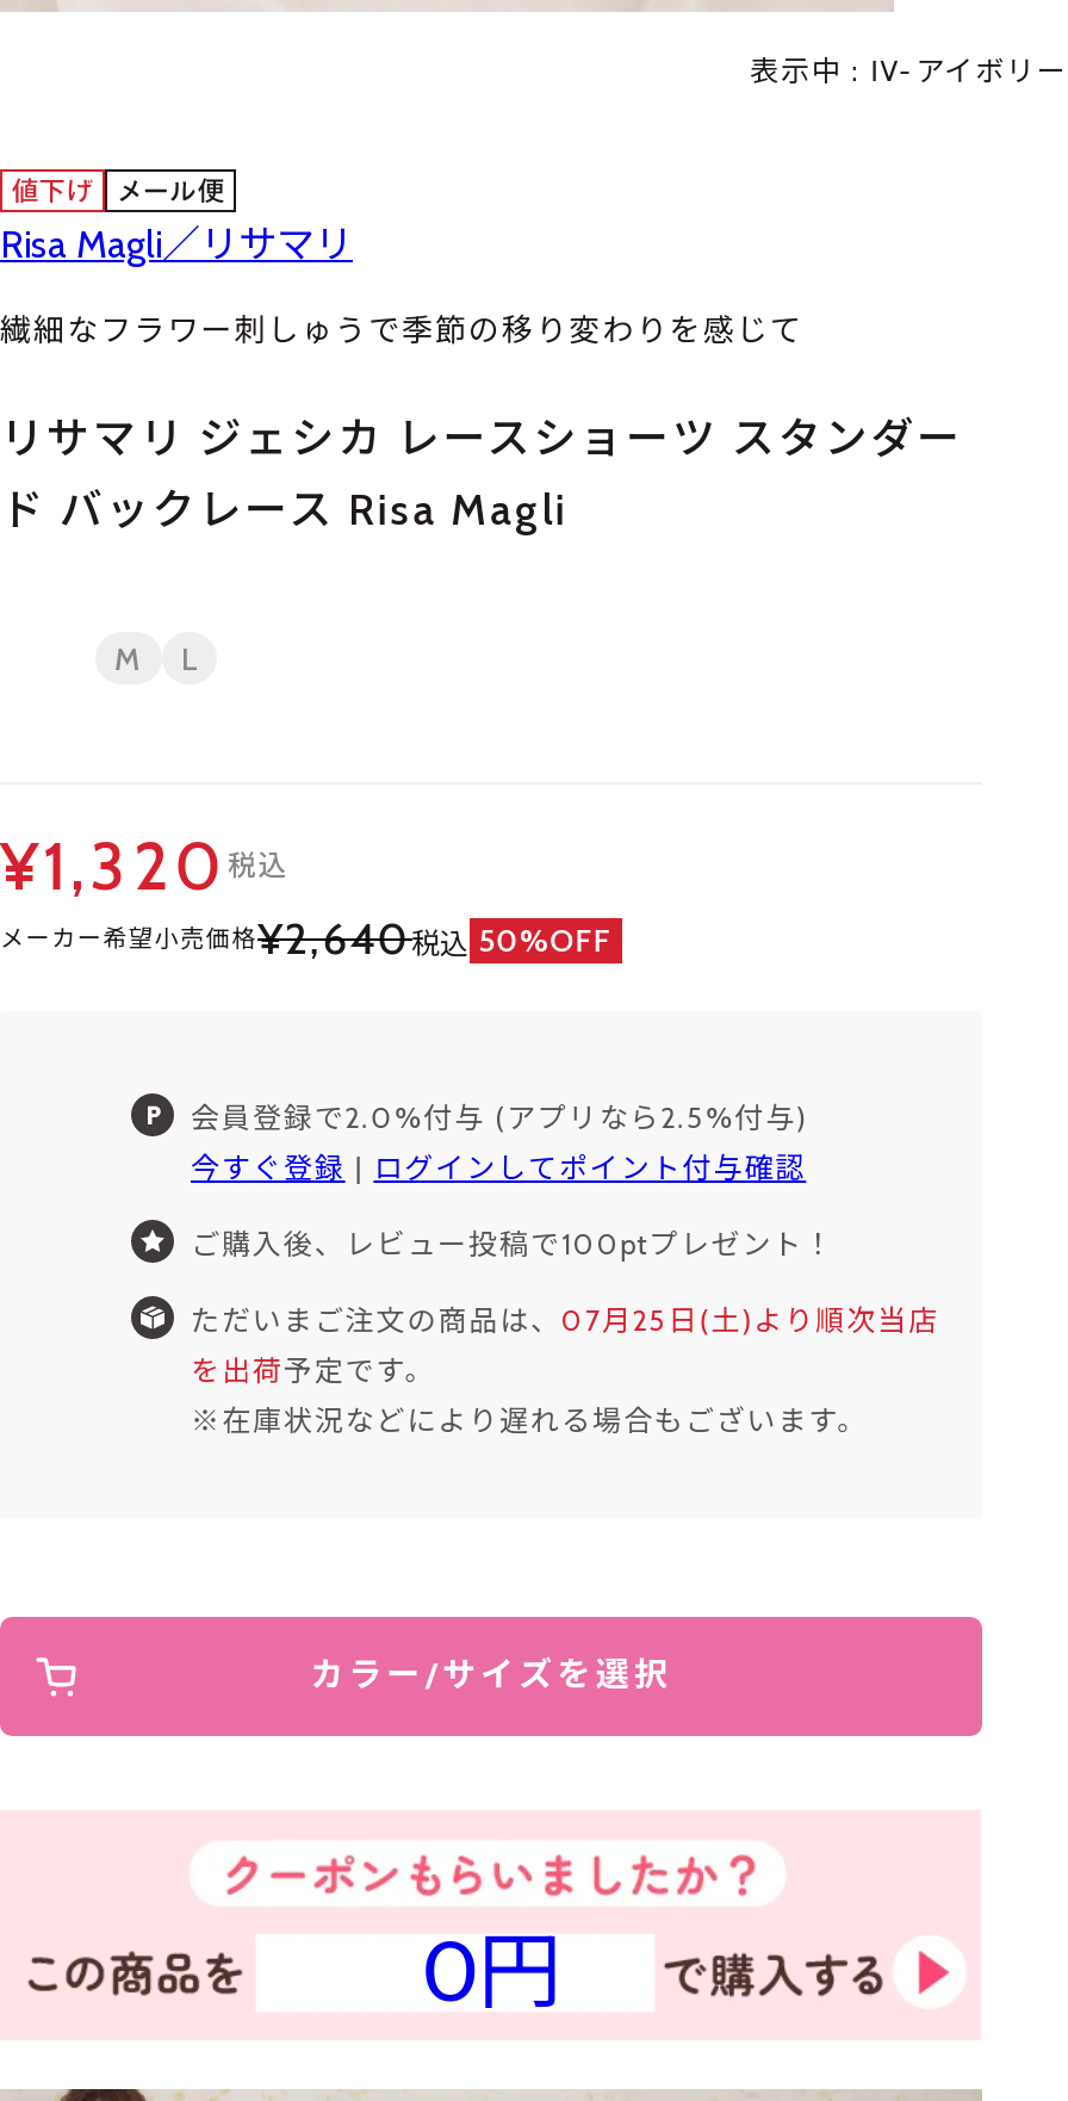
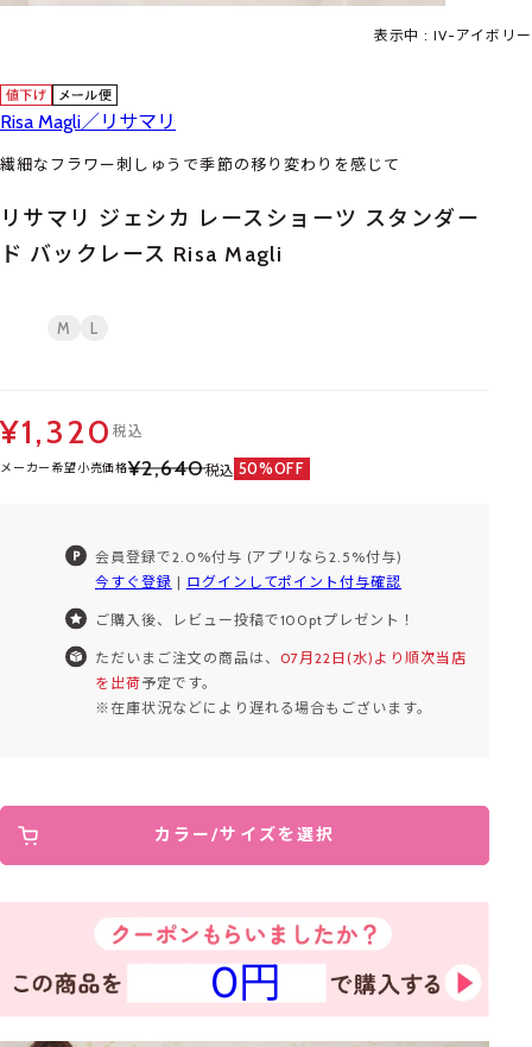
[191,1301,939,1337] ただいまご注文の商品は、07月25日(土)より順次当店 -> [95,648,467,666] ただいまご注文の商品は、07月22日(水)より順次当店

